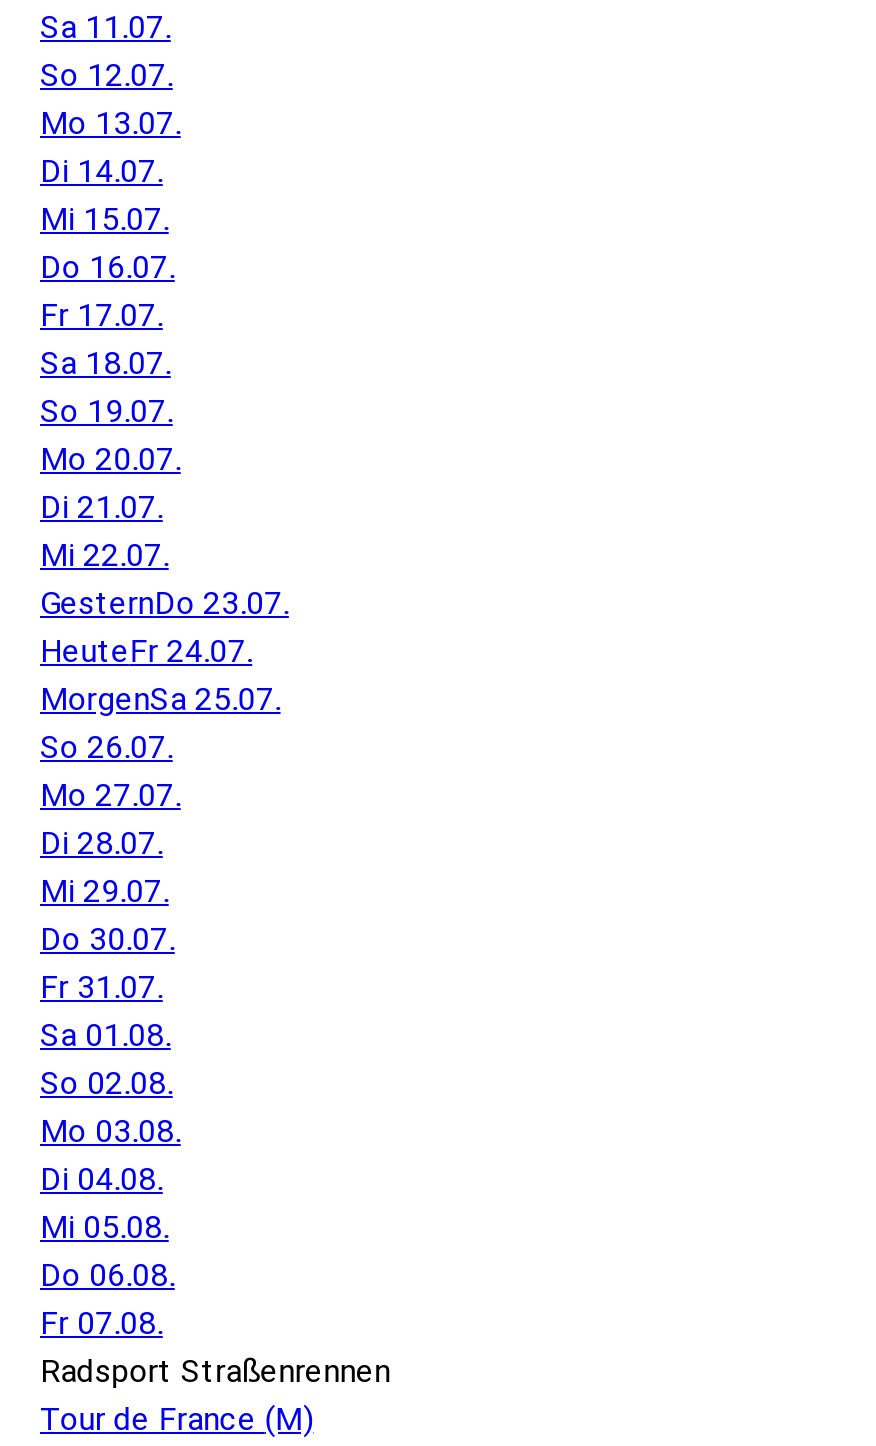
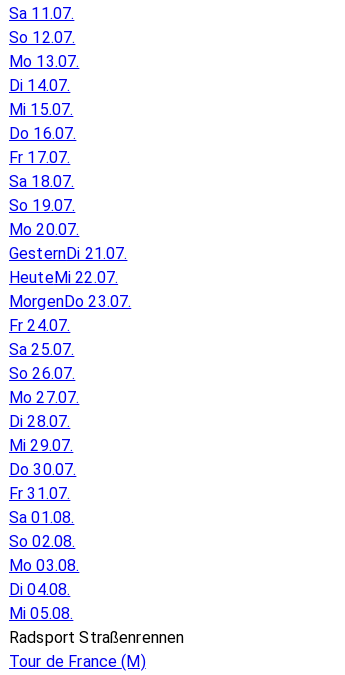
[40,488,289,718] Di 21.07. | Mi 22.07. | GesternDo 23.07. | HeuteFr 24.07. | MorgenSa 25.07. -> [9,244,131,359] GesternDi 21.07. | HeuteMi 22.07. | MorgenDo 23.07. | Fr 24.07. | Sa 25.07.
[40,1256,175,1342] Do 06.08. | Fr 07.08. -> none

